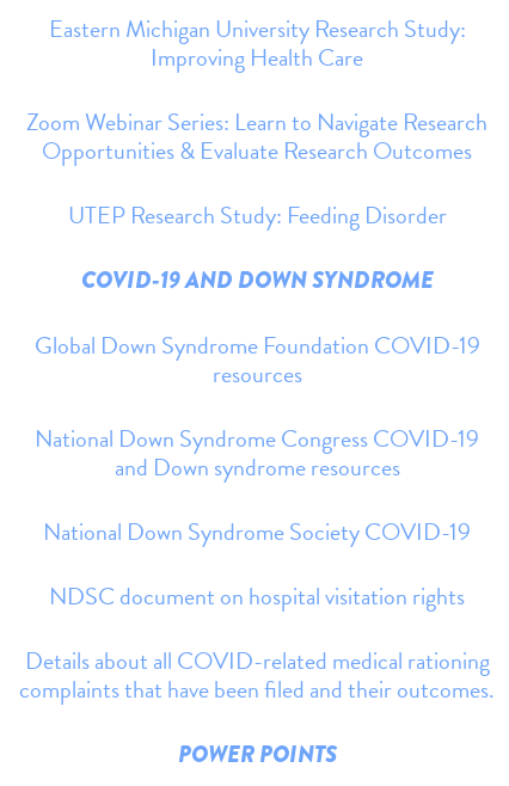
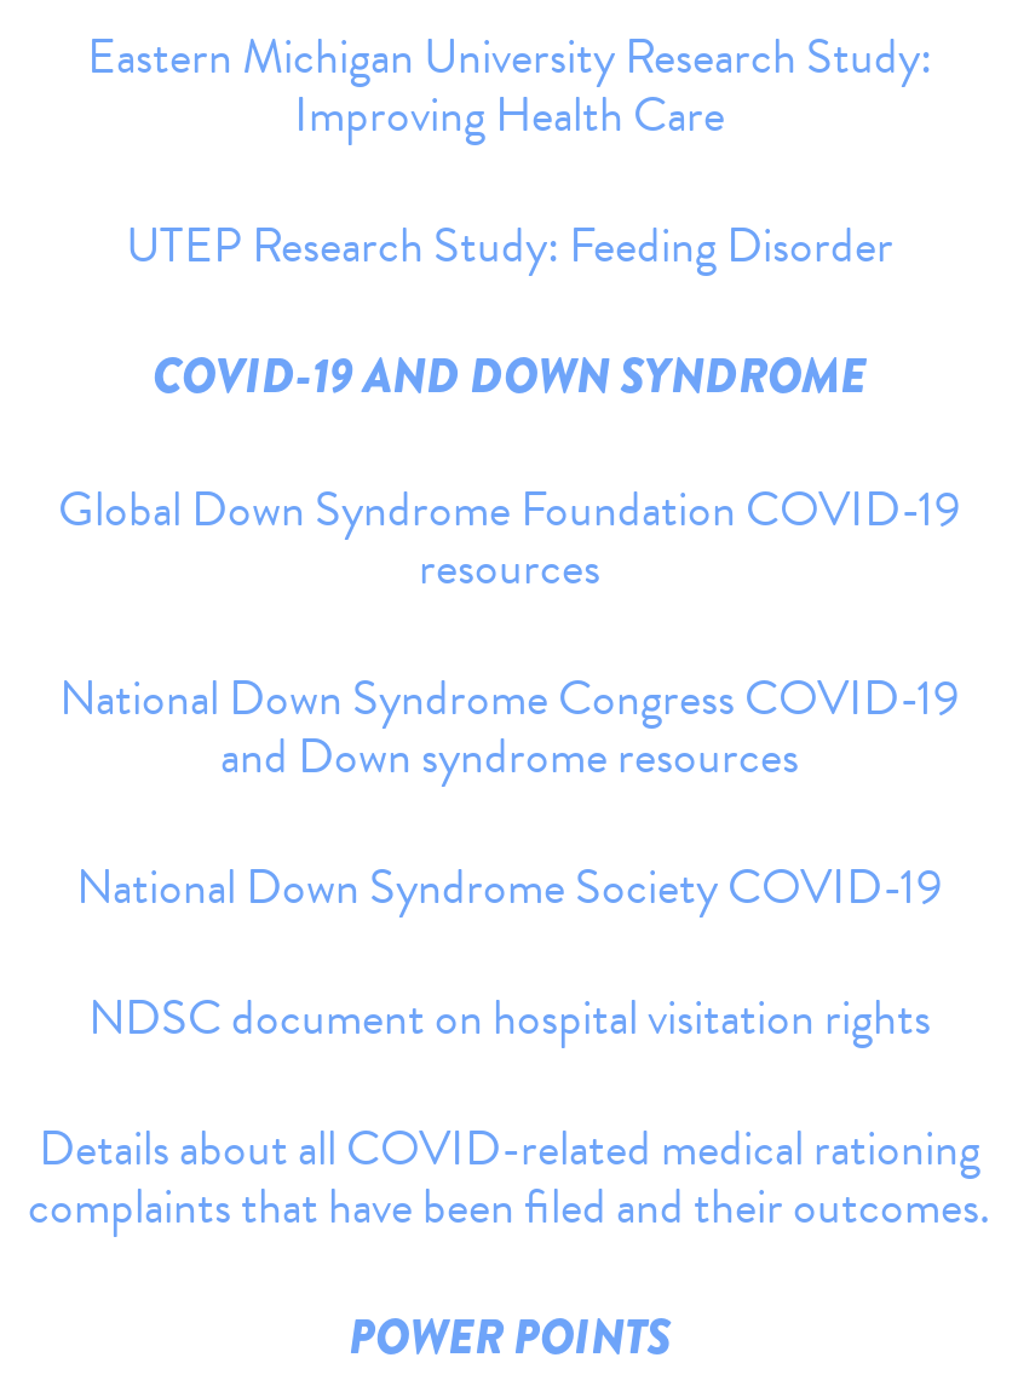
[26,104,487,169] Zoom Webinar Series: Learn to Navigate Research | Opportunities & Evaluate Research Outcomes -> none

